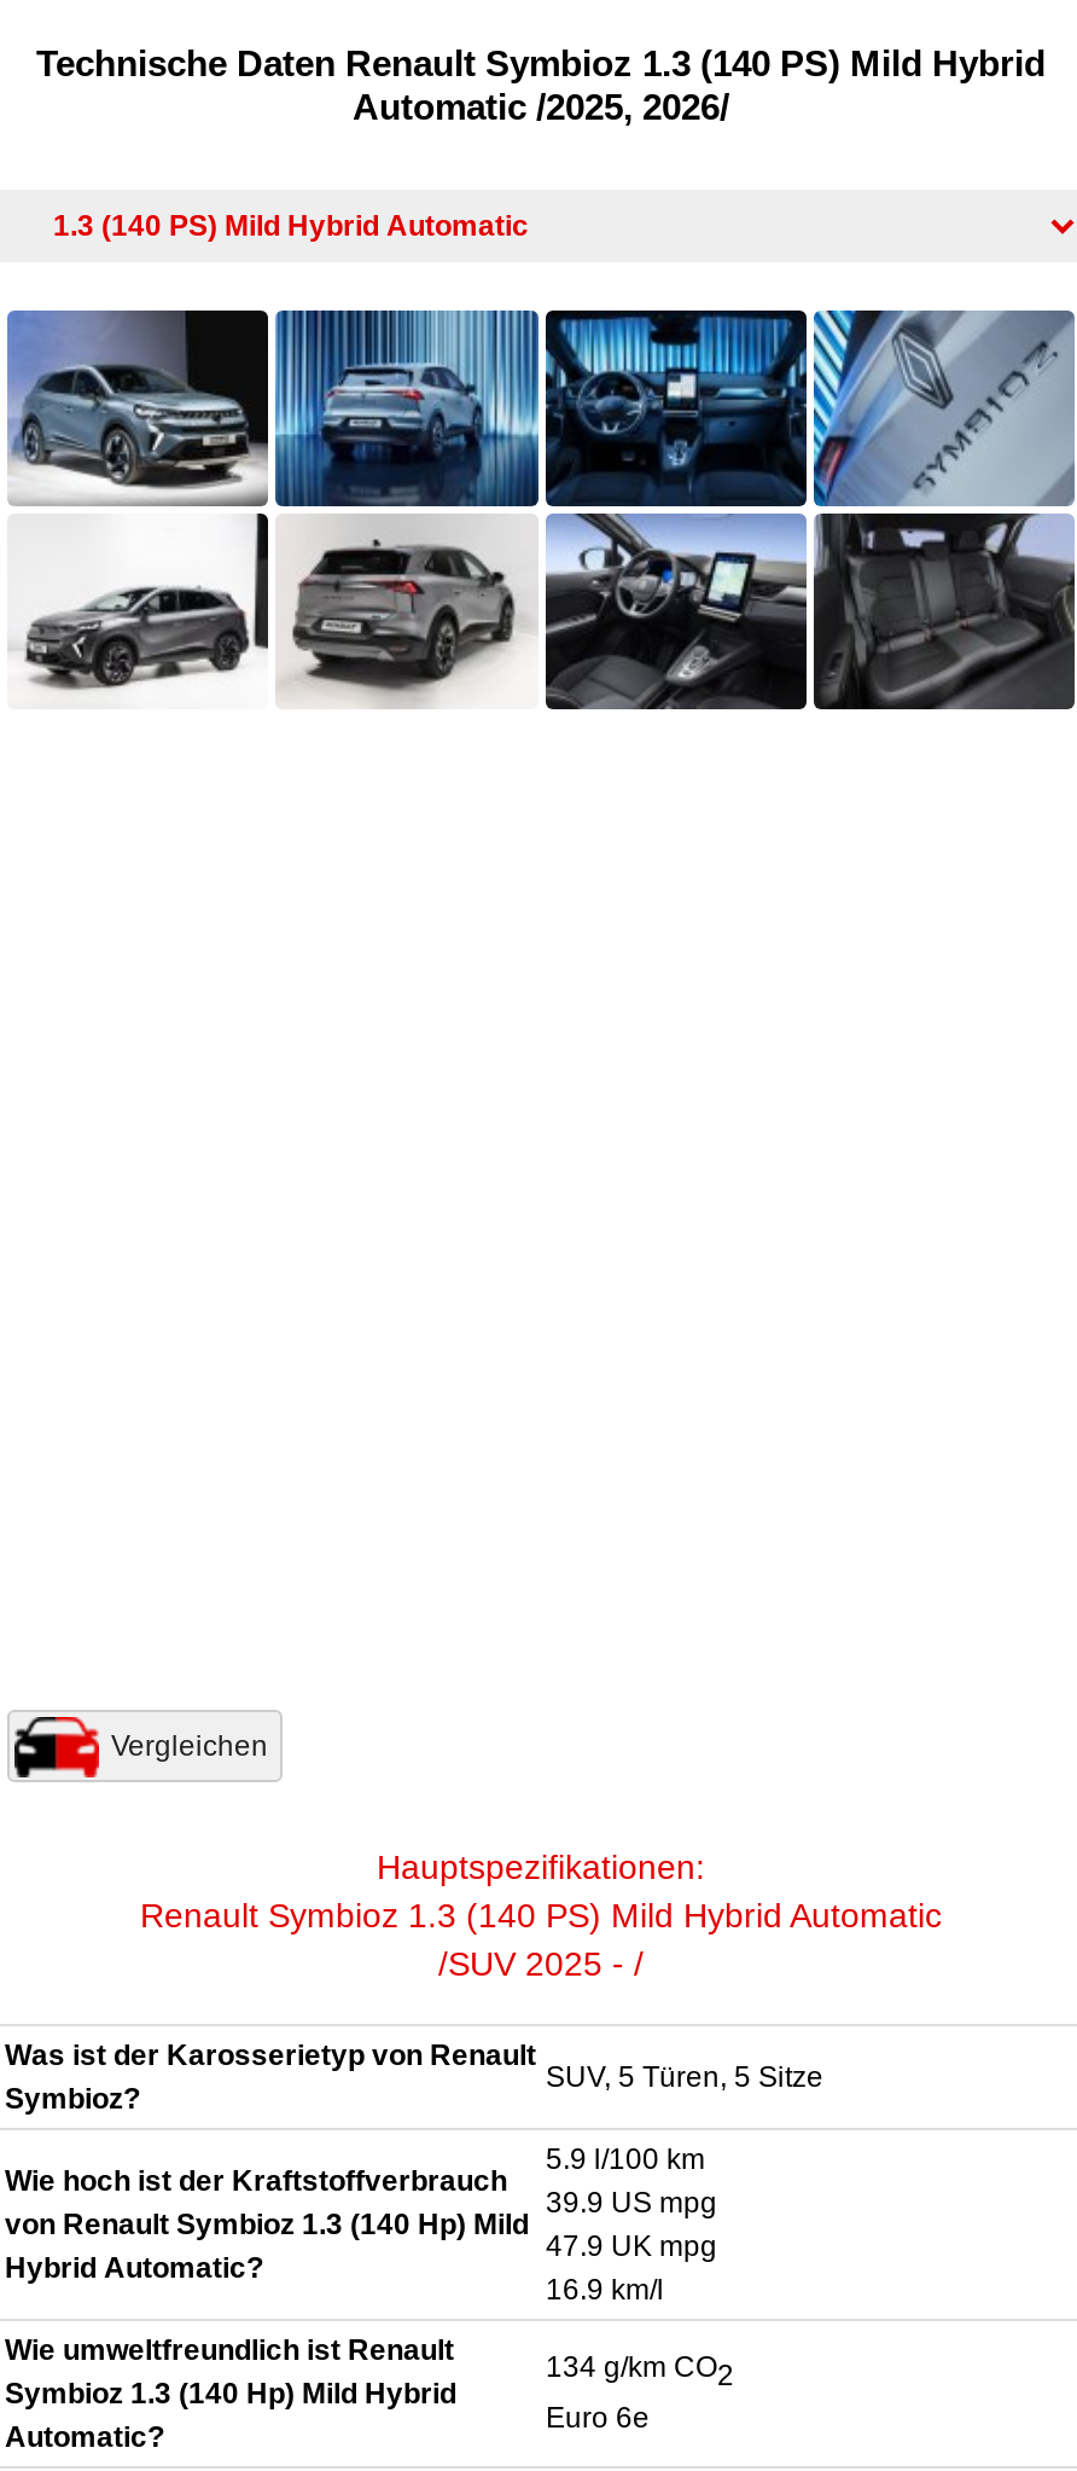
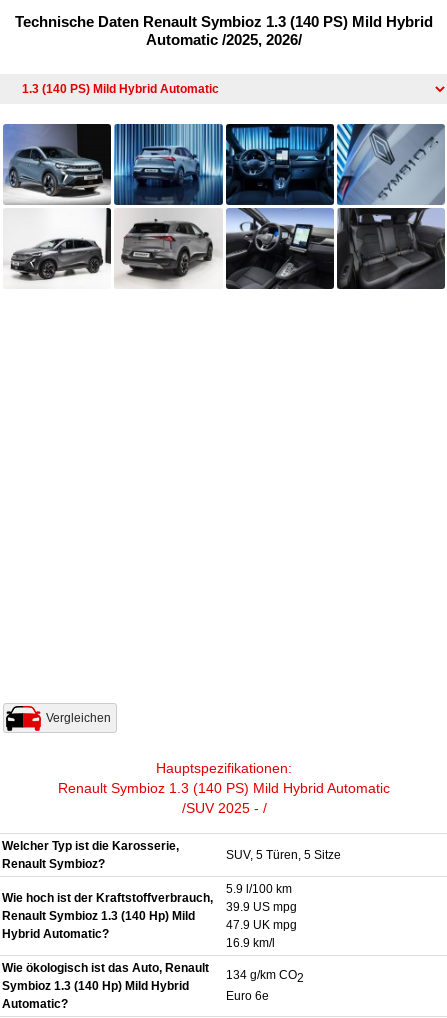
[5,2038,536,2115] Was ist der Karosserietyp von Renault | Symbioz? -> [2,839,179,871] Welcher Typ ist die Karosserie, | Renault Symbioz?
[5,2163,529,2241] Wie hoch ist der Kraftstoffverbrauch | von Renault Symbioz 1.3 (140 Hp) Mild -> [2,891,213,923] Wie hoch ist der Kraftstoffverbrauch, | Renault Symbioz 1.3 (140 Hp) Mild
[5,2333,454,2366] Wie umweltfreundlich ist Renault -> [2,961,209,975] Wie ökologisch ist das Auto, Renault

